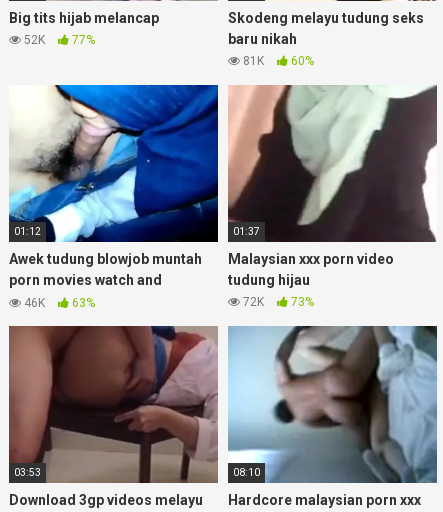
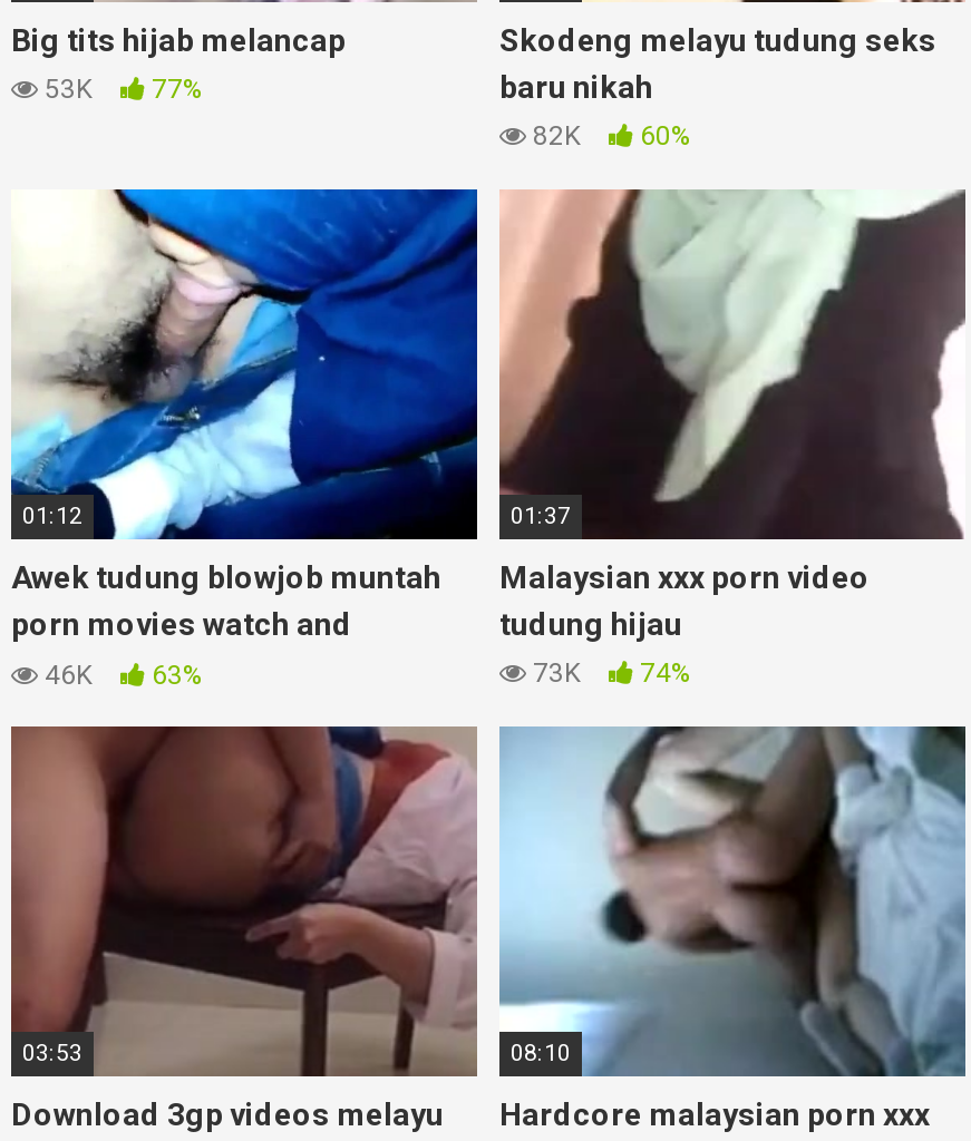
[21,33,95,47] 52K 77% -> [38,73,203,105] 53K 77%
[240,54,314,68] 81K 60% -> [526,120,691,151] 82K 60%
[240,295,314,309] 72K | 73% -> [526,657,691,689] 73K | 74%

